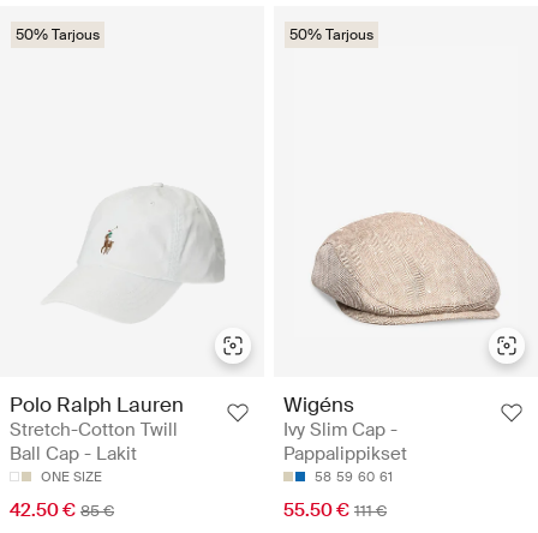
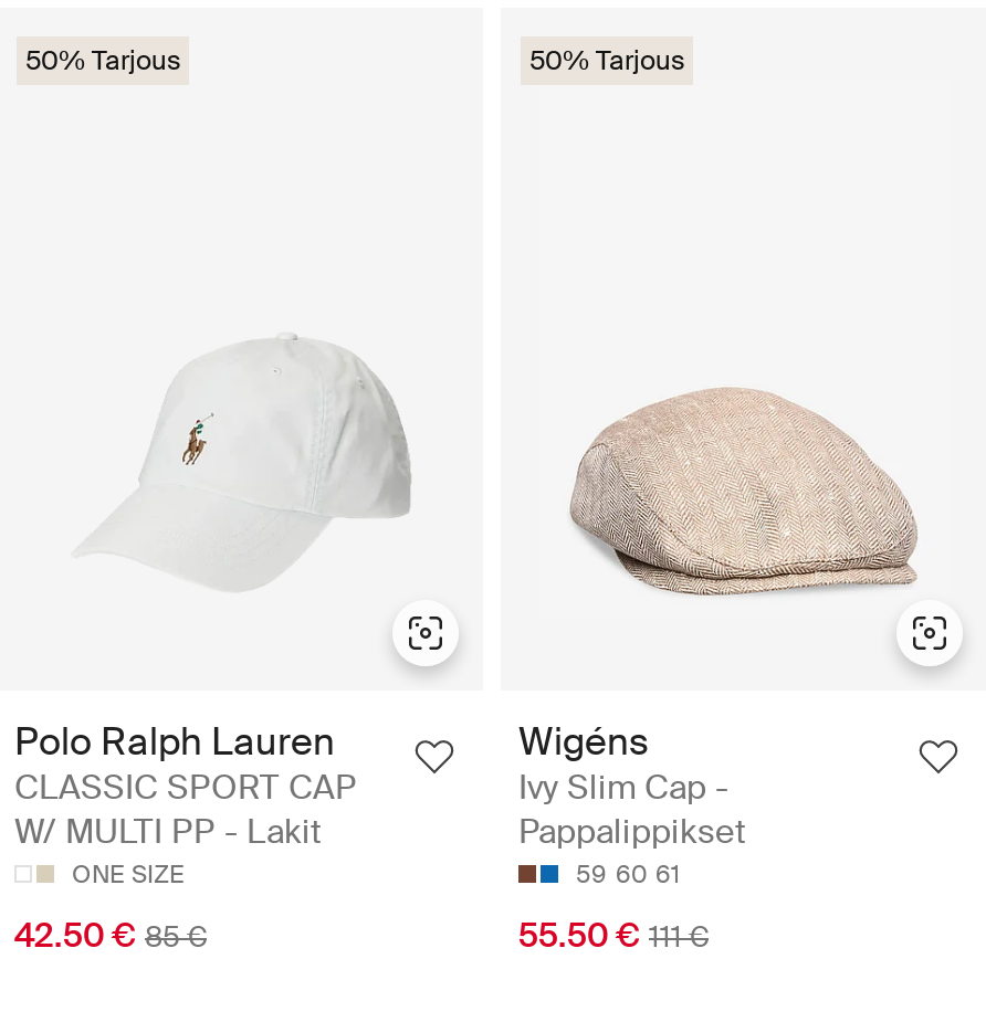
[10,418,178,466] Stretch-Cotton Twill | Ball Cap - Lakit -> [14,766,357,855] CLASSIC SPORT CAP | W/ MULTI PP - Lakit
[315,468,393,485] 58 59 60 61 -> [576,859,680,890] 59 60 61

